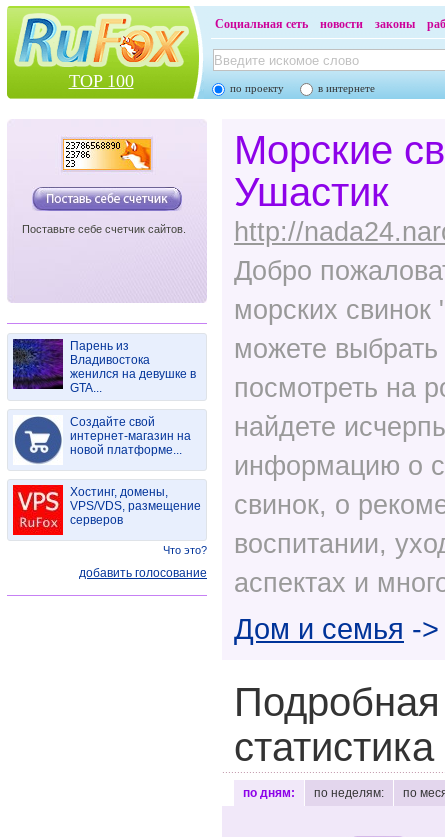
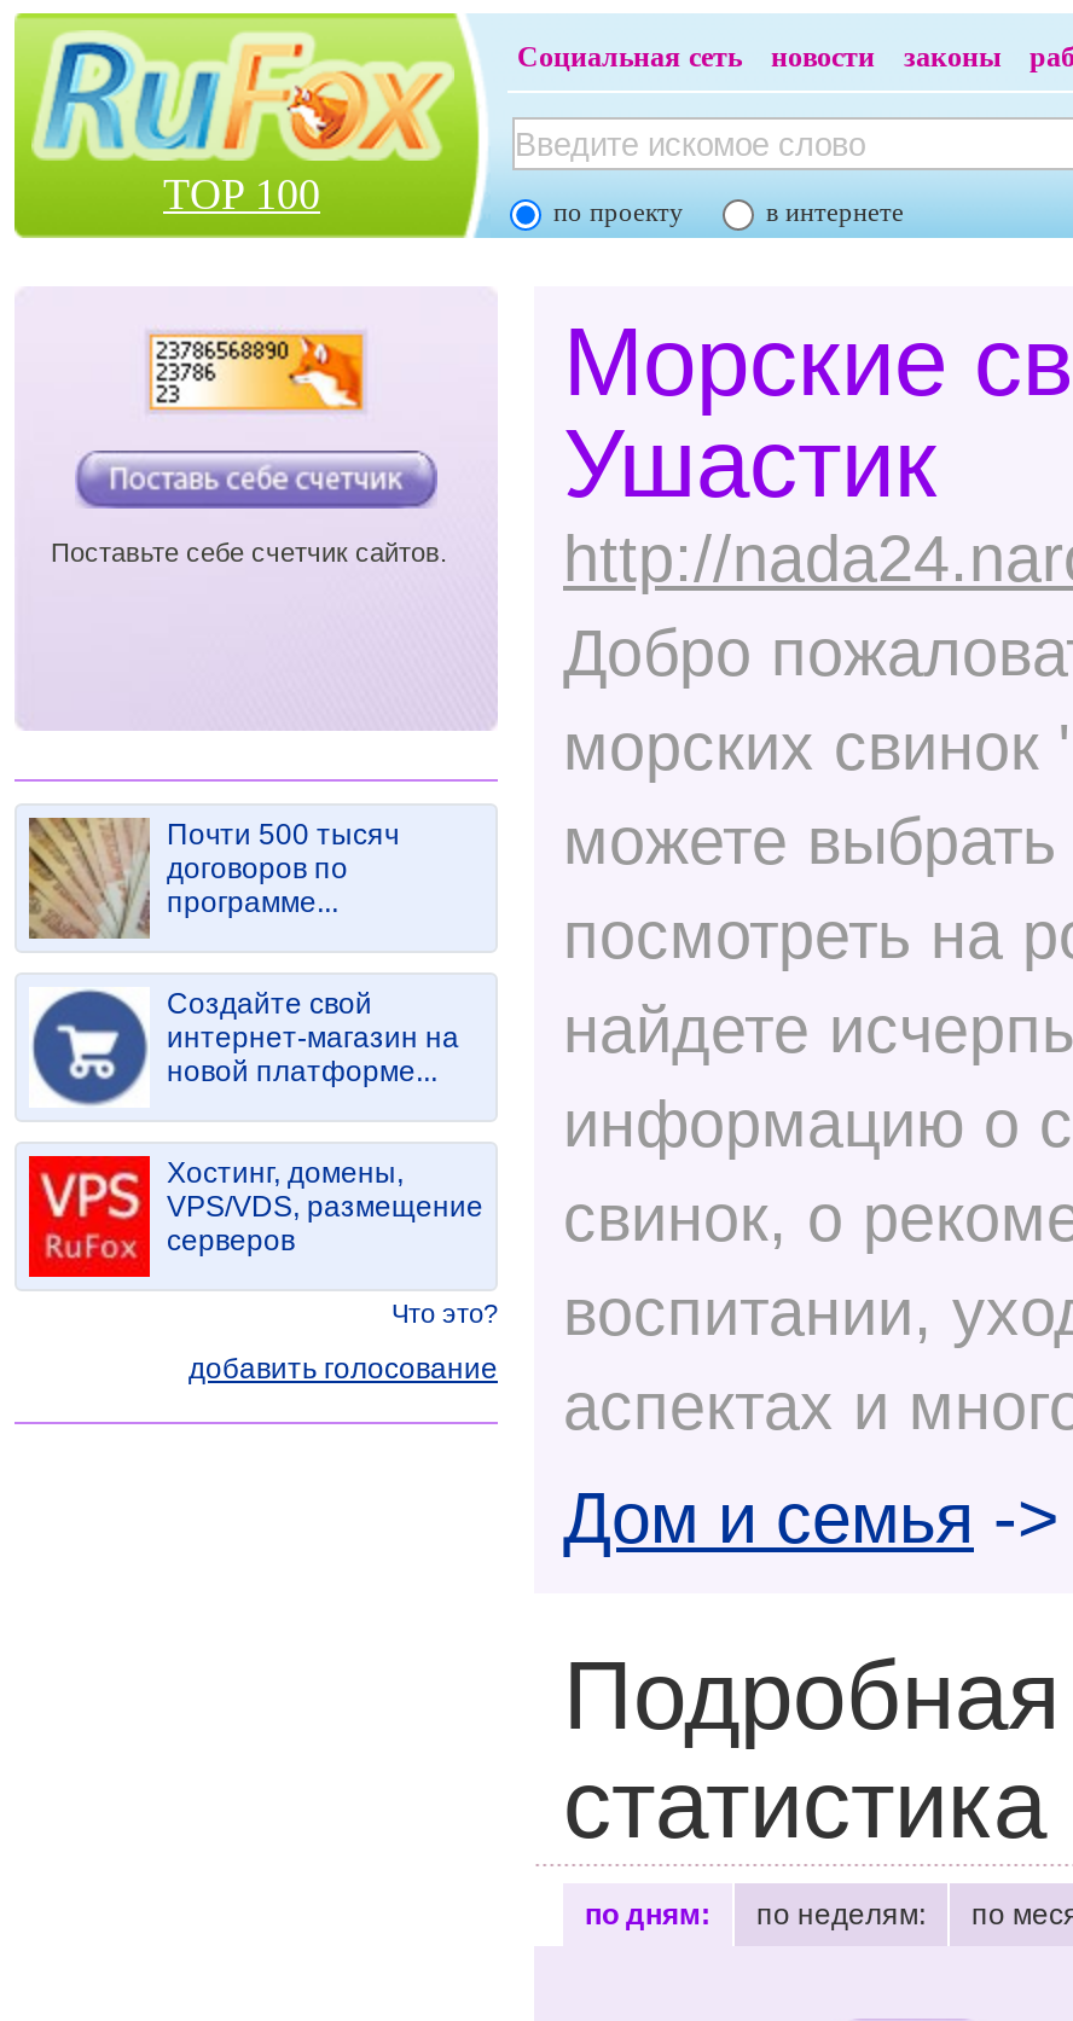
[12,338,196,395] [image] | Парень из | Владивостока | женился на девушке в | GTA... -> [27,815,399,941] [image] | Почти 500 тысяч | договоров по | программе...

